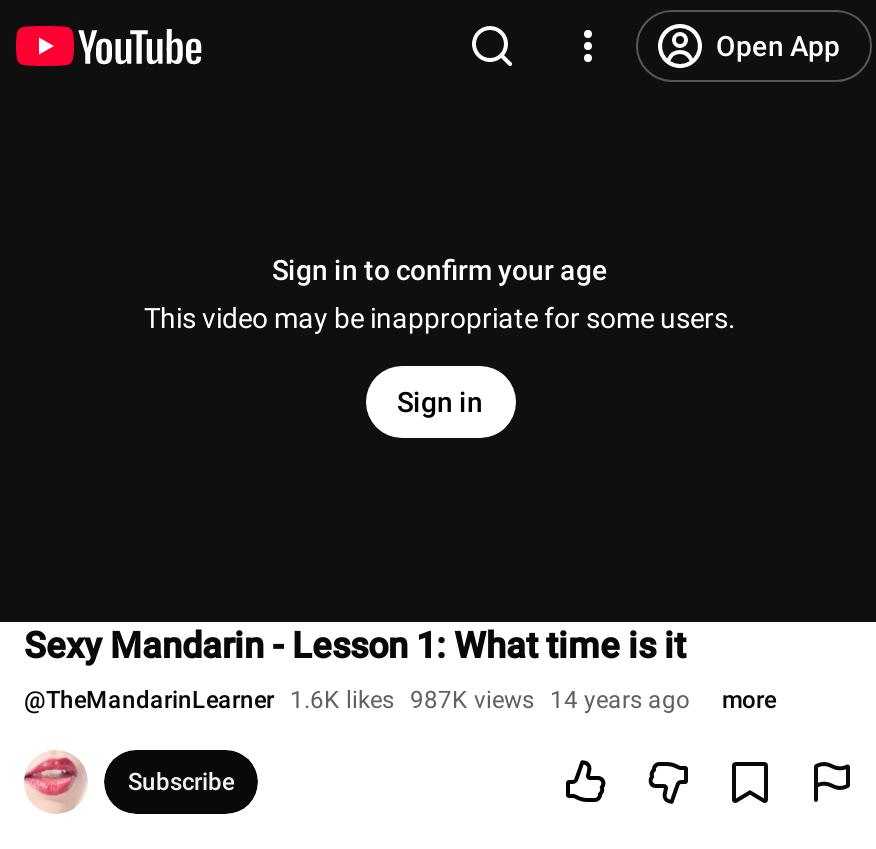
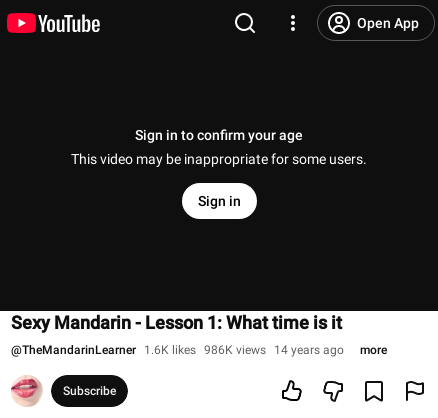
[24,686,690,714] @TheMandarinLearner 1.6K likes 987K views 14 years ago -> [11,343,344,357] @TheMandarinLearner 1.6K likes 986K views 14 years ago

